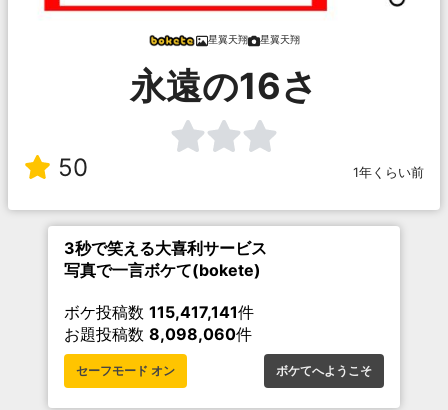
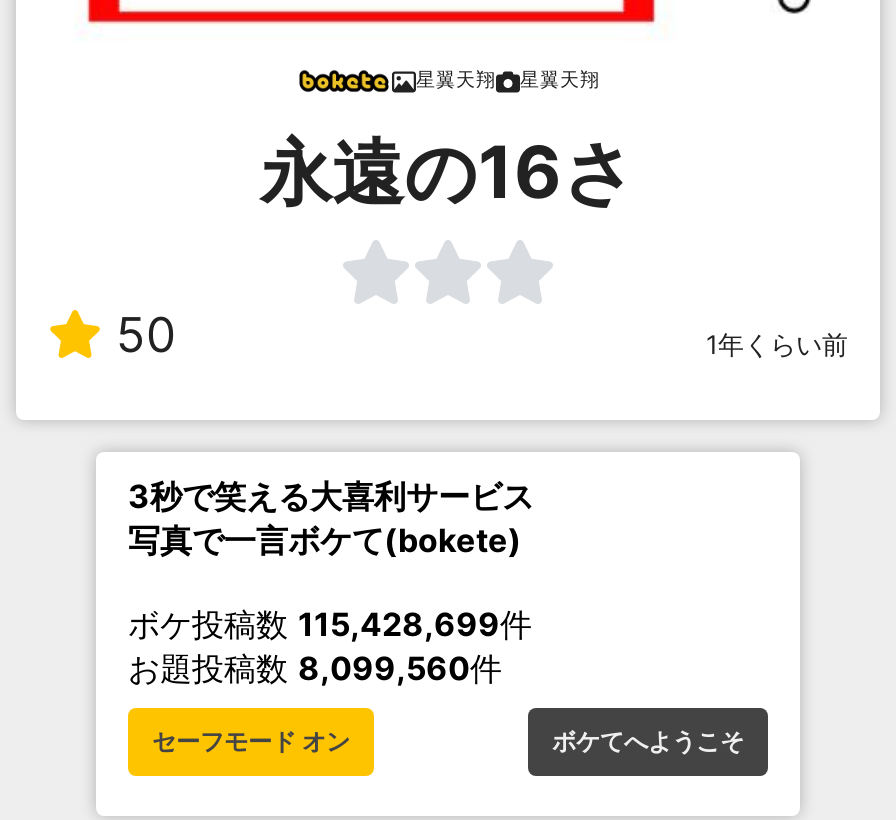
[64,302,254,322] ボケ投稿数115,417,141件 -> [128,605,532,645] ボケ投稿数115,428,699件
[64,324,252,344] お題投稿数8,098,060件 -> [128,649,502,689] お題投稿数8,099,560件

